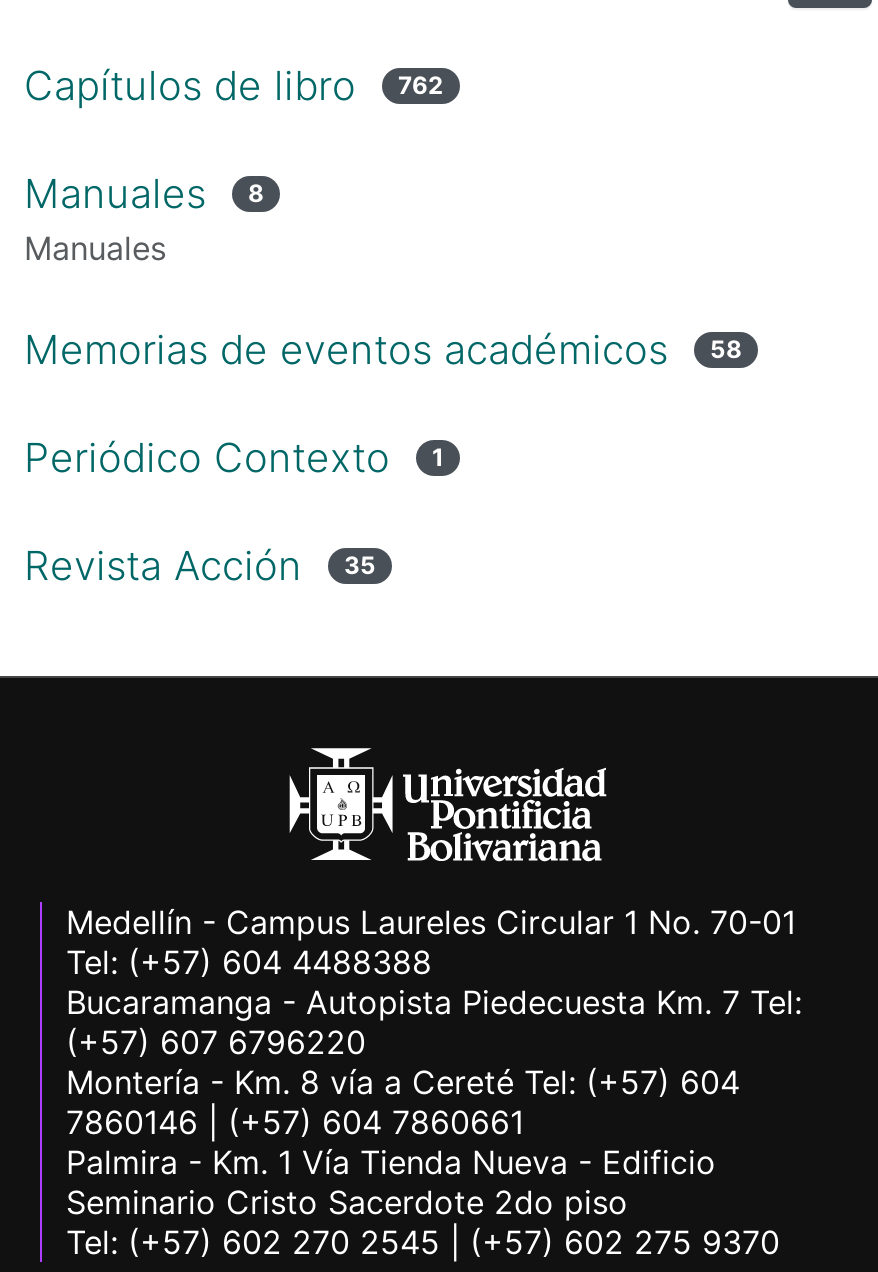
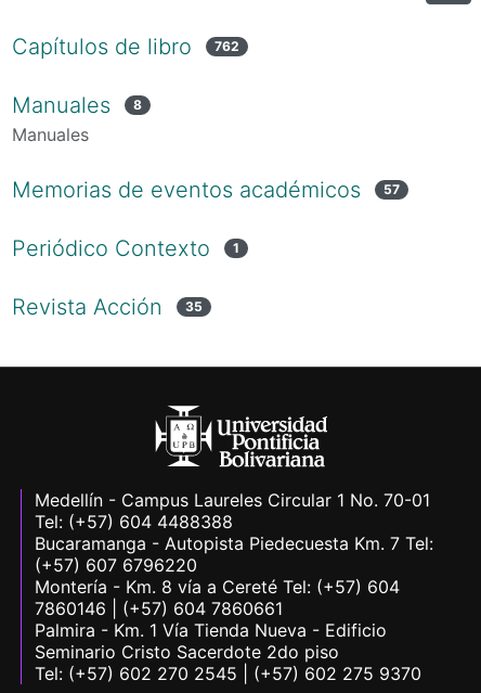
[24,326,742,374] Memorias de eventos académicos 58 -> [12,177,400,203] Memorias de eventos académicos 57

